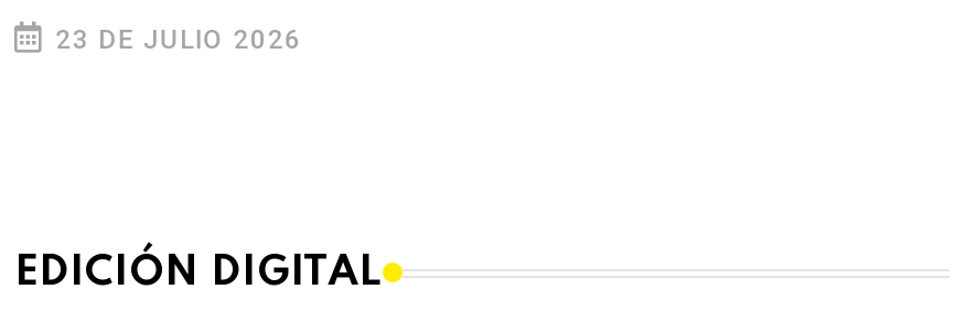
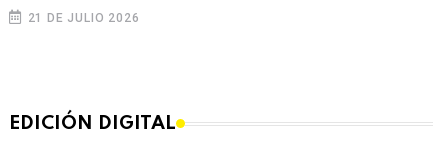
[47,25,302,56] 23 DE JULIO 2026 -> [24,11,139,25] 21 DE JULIO 2026

